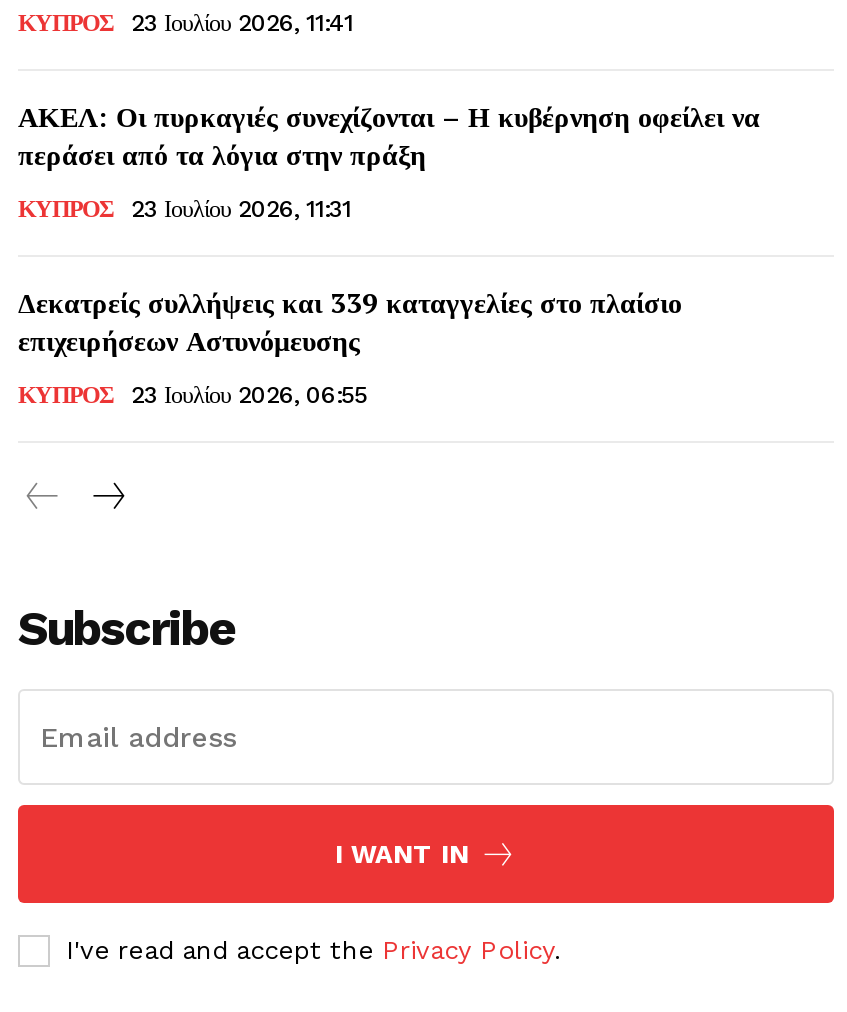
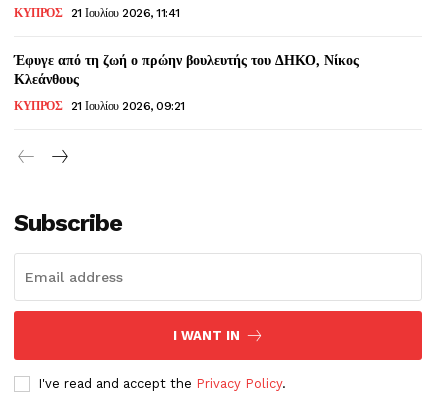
[18,9,353,37] ΚΥΠΡΟΣ 23 Ιουλίου 2026, 11:41 -> [14,6,179,20] ΚΥΠΡΟΣ 21 Ιουλίου 2026, 11:41
[18,97,760,173] ΑΚΕΛ: Οι πυρκαγιές συνεχίζονται – Η κυβέρνηση οφείλει να | περάσει από τα λόγια στην πράξη -> [14,50,359,88] Έφυγε από τη ζωή ο πρώην βουλευτής του ΔΗΚΟ, Νίκος | Κλεάνθους
[18,195,682,409] 23 Ιουλίου 2026, 11:31 | Δεκατρείς συλλήψεις και 339 καταγγελίες στο πλαίσιο | επιχειρήσεων Αστυνόμευσης | ΚΥΠΡΟΣ | 23 Ιουλίου 2026, 06:55 -> [70,99,184,113] 21 Ιουλίου 2026, 09:21

